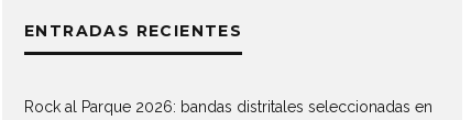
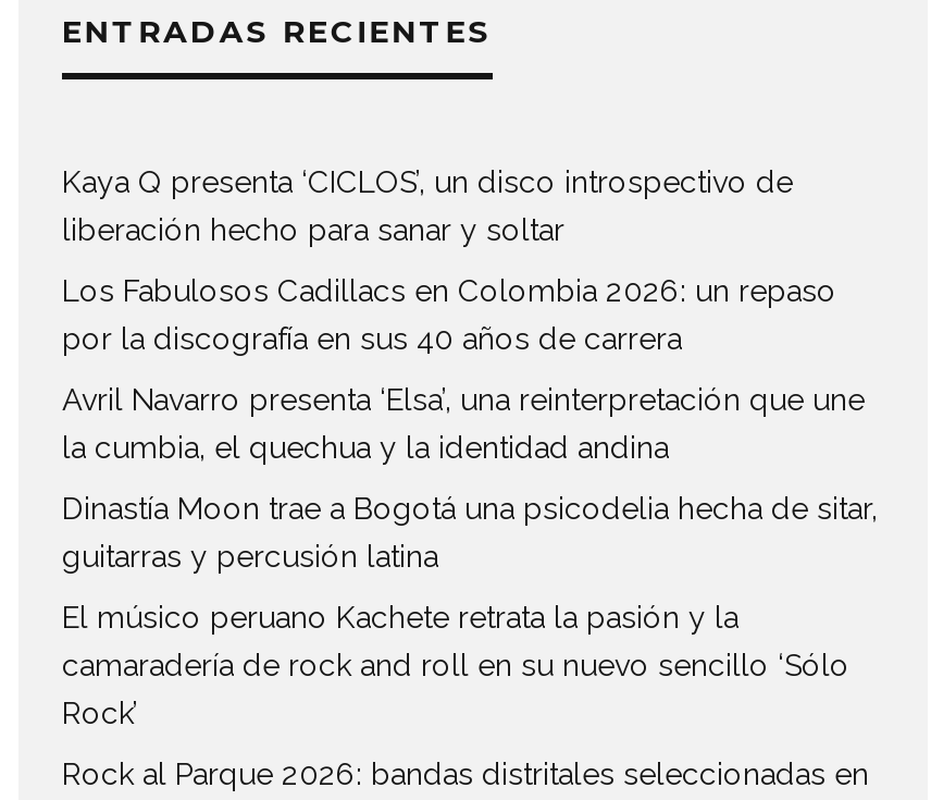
none -> [62,164,878,730] Kaya Q presenta ‘CICLOS’, un disco introspectivo de | liberación hecho para sanar y soltar | Los Fabulosos Cadillacs en Colombia 2026: un repaso | por la discografía en sus 40 años de carrera | Avril Navarro presenta ‘Elsa’, una reinterpretación que une | la cumbia, el quechua y la identidad andina | Dinastía Moon trae a Bogotá una psicodelia hecha de sitar, | guitarras y percusión latina | El músico peruano Kachete retrata la pasión y la | camaradería de rock and roll en su nuevo sencillo ‘Sólo | Rock’

